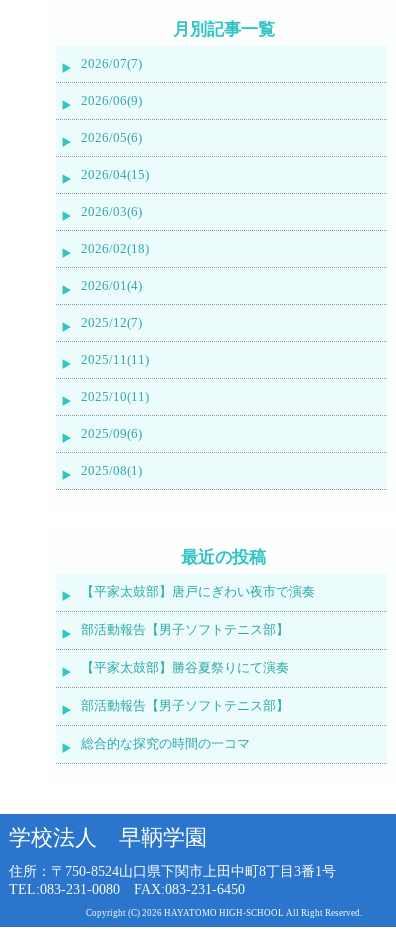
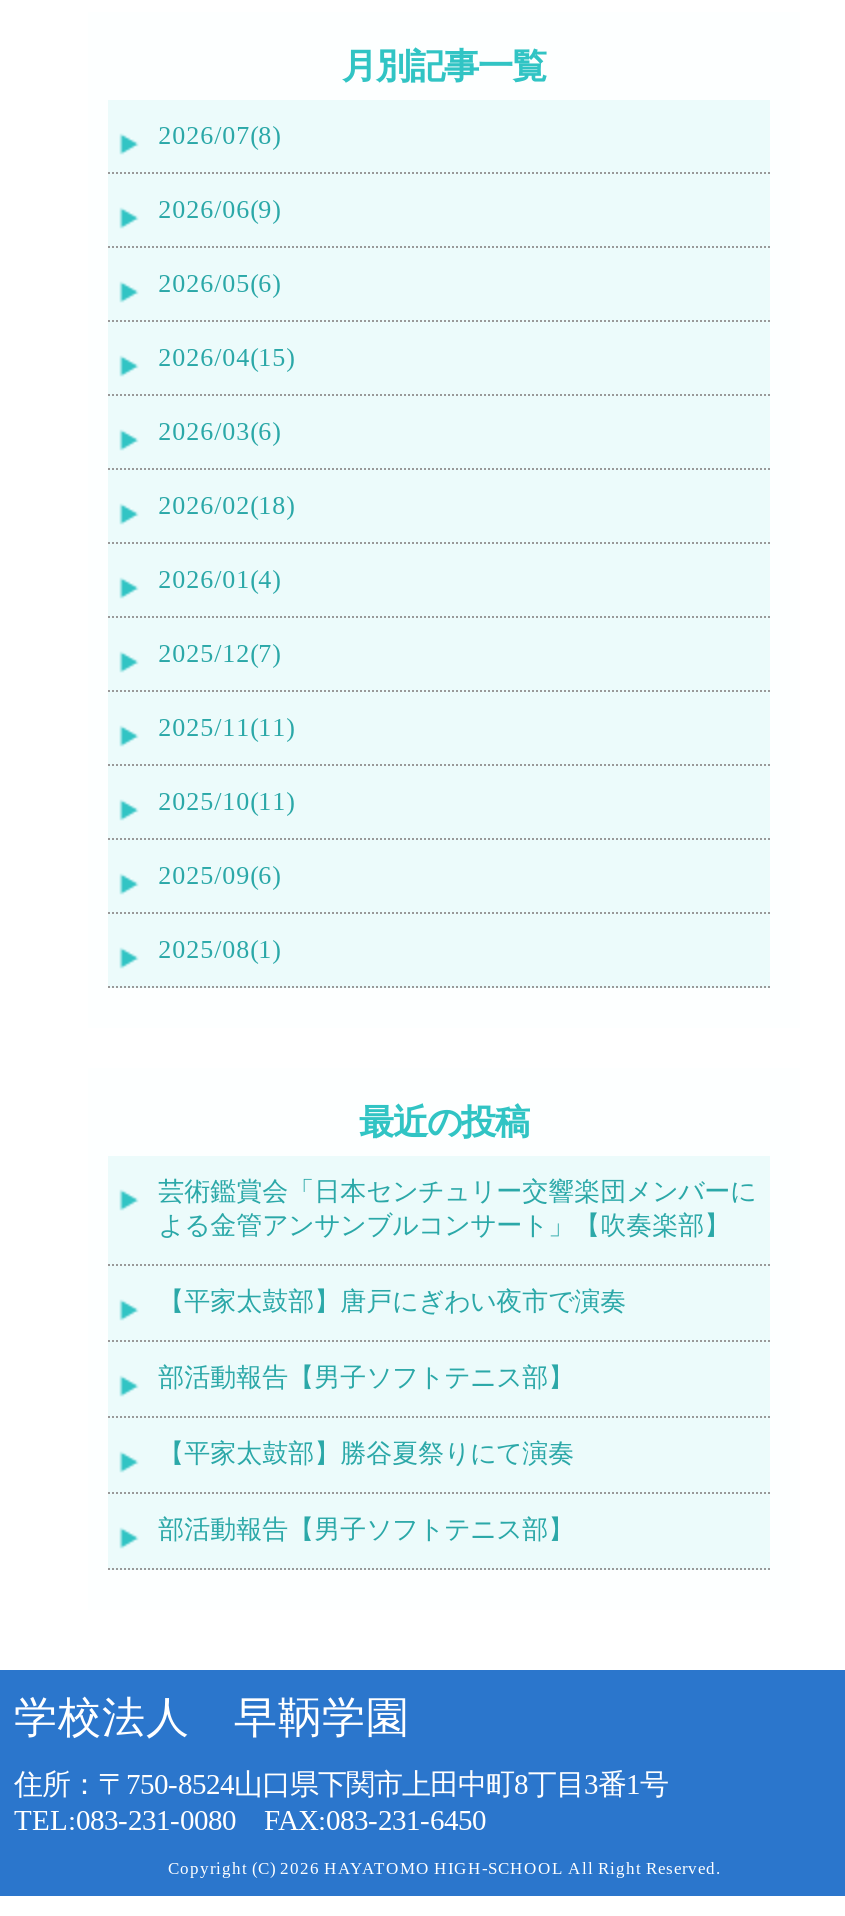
[81,56,142,71] 2026/07(7) -> [158,120,280,150] 2026/07(8)
none -> [158,1176,756,1240] 芸術鑑賞会「日本センチュリー交響楽団メンバーに | よる金管アンサンブルコンサート」【吹奏楽部】
moved [81,584,315,713] -> [158,1286,626,1544]: 【平家太鼓部】唐戸にぎわい夜市で演奏 | 部活動報告【男子ソフトテニス部】 | 【平家太鼓部】勝谷夏祭りにて演奏 | 部活動報告【男子ソフトテニス部】
[81,736,250,751] 総合的な探究の時間の一コマ -> none

